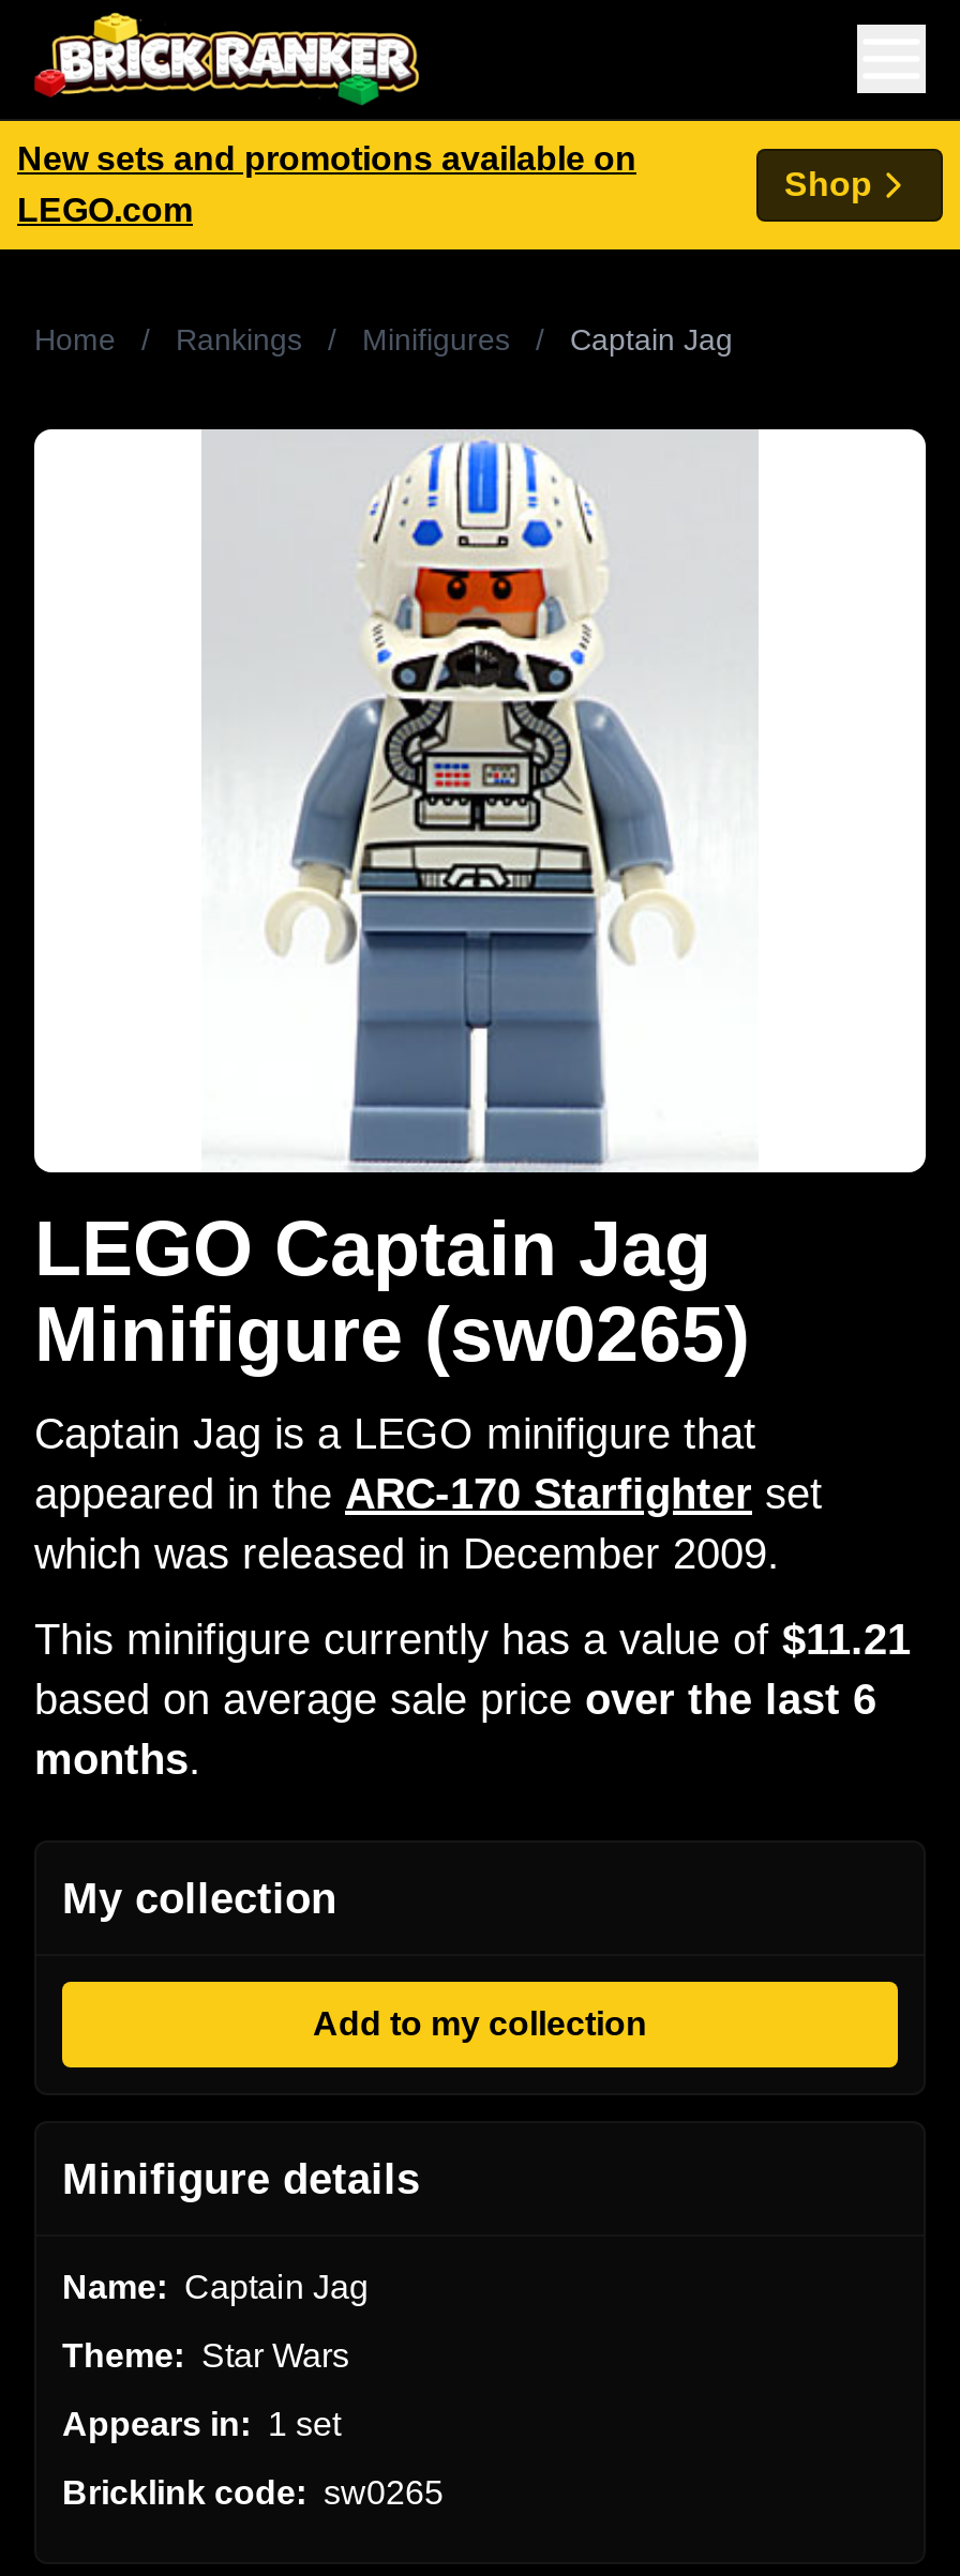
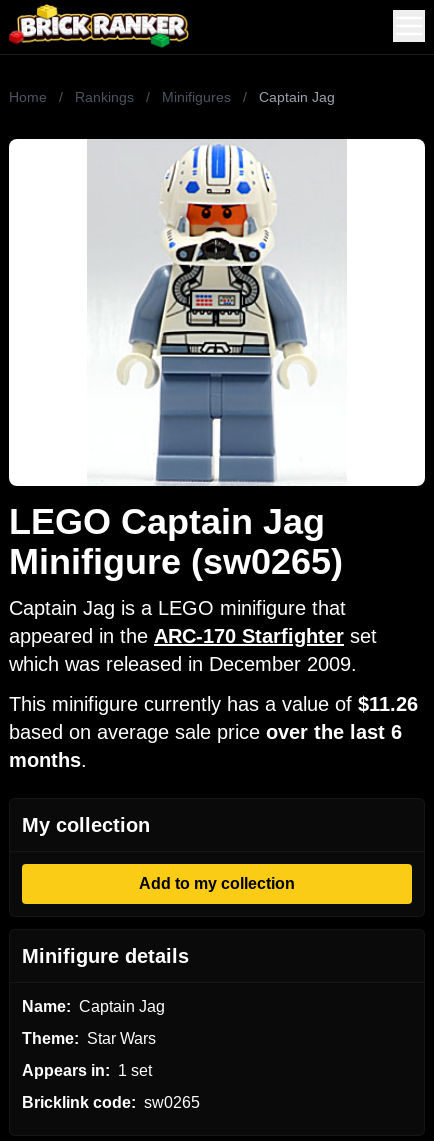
[6,119,954,252] [image] | New sets and promotions available on | LEGO.com -> none
[784,166,872,202] Shop -> none
[34,1615,911,1662] This minifigure currently has a value of $11.21 -> [9,693,418,715] This minifigure currently has a value of $11.26

